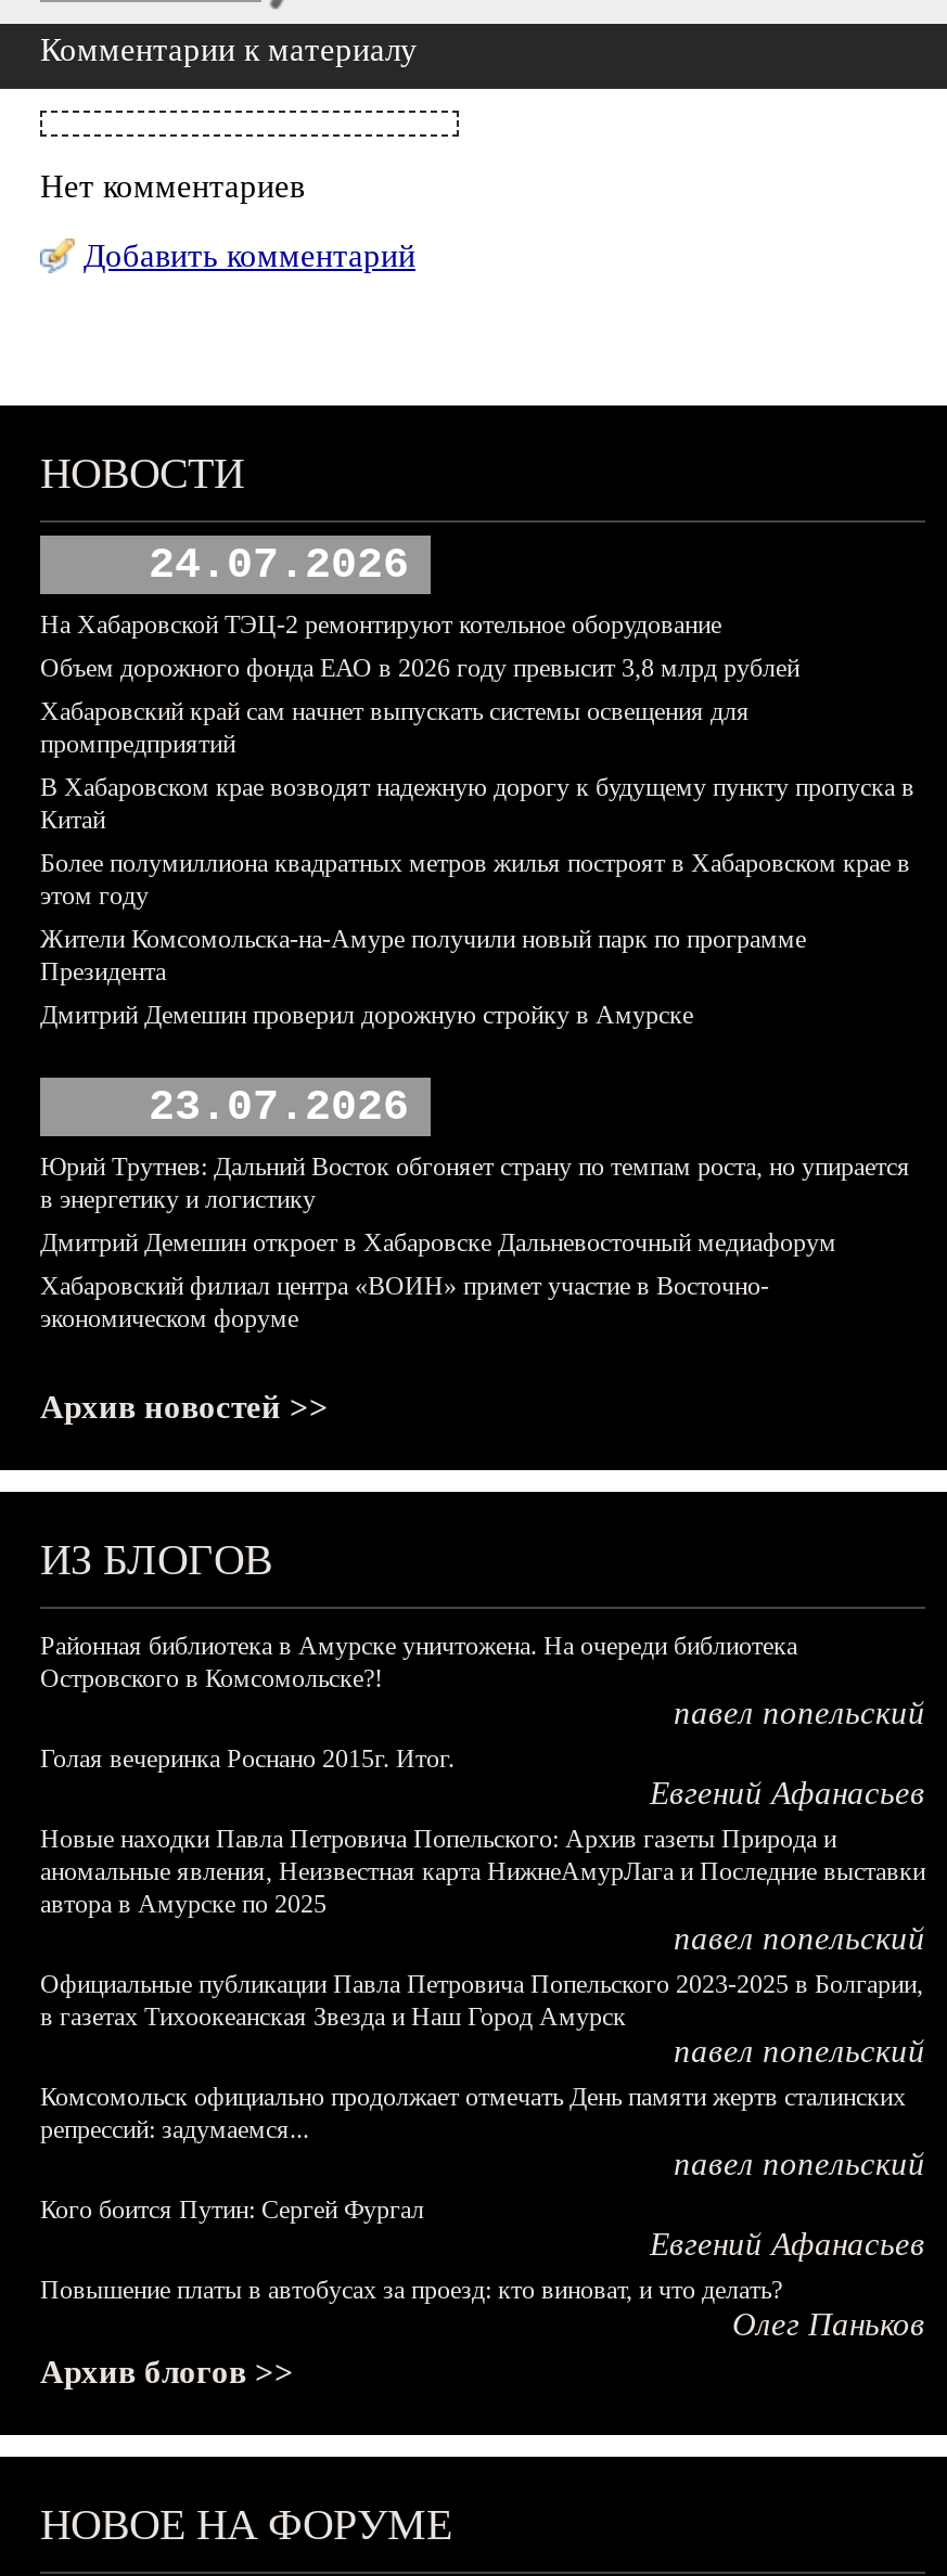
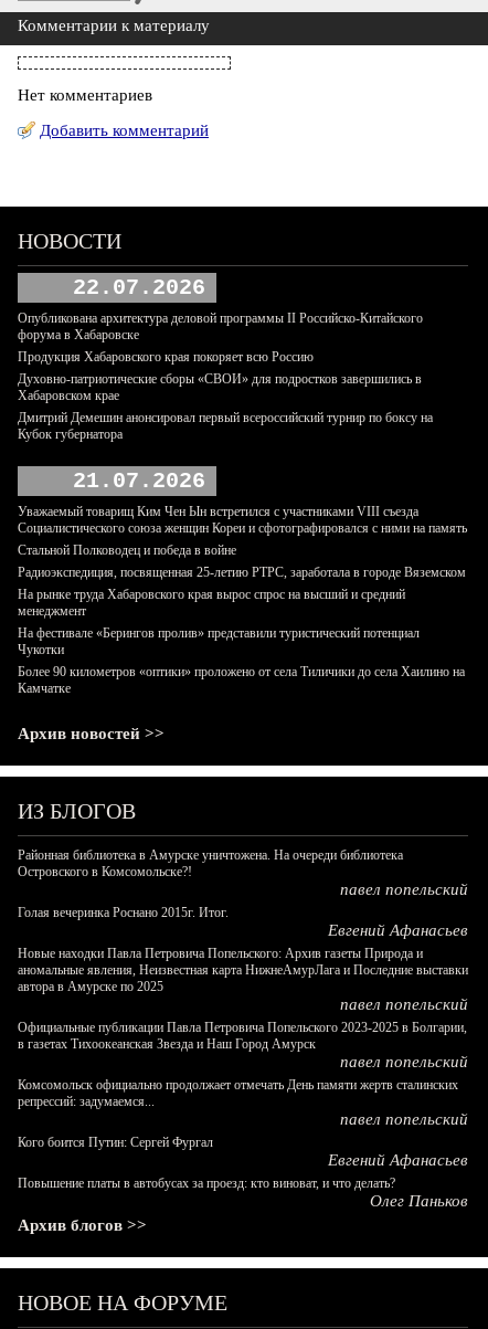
[40,540,914,1030] 24.07.2026 | На Хабаровской ТЭЦ-2 ремонтируют котельное оборудование | Объем дорожного фонда ЕАО в 2026 году превысит 3,8 млрд рублей | Хабаровский край сам начнет выпускать системы освещения для | промпредприятий | В Хабаровском крае возводят надежную дорогу к будущему пункту пропуска в | Китай | Более полумиллиона квадратных метров жилья построят в Хабаровском крае в | этом году | Жители Комсомольска-на-Амуре получили новый парк по программе | Президента | Дмитрий Демешин проверил дорожную стройку в Амурске -> [18,275,433,442] 22.07.2026 | Опубликована архитектура деловой программы II Российско-Китайского | форума в Хабаровске | Продукция Хабаровского края покоряет всю Россию | Духовно-патриотические сборы «СВОИ» для подростков завершились в | Хабаровском крае | Дмитрий Демешин анонсировал первый всероссийский турнир по боксу на | Кубок губернатора
[40,1082,910,1334] 23.07.2026 | Юрий Трутнев: Дальний Восток обгоняет страну по темпам роста, но упирается | в энергетику и логистику | Дмитрий Демешин откроет в Хабаровске Дальневосточный медиафорум | Хабаровский филиал центра «ВОИН» примет участие в Восточно- | экономическом форуме -> [18,468,467,696] 21.07.2026 | Уважаемый товарищ Ким Чен Ын встретился с участниками VIII съезда | Социалистического союза женщин Кореи и сфотографировался с ними на память | Стальной Полководец и победа в войне | Радиоэкспедиция, посвященная 25-летию РТРС, заработала в городе Вяземском | На рынке труда Хабаровского края вырос спрос на высший и средний | менеджмент | На фестивале «Берингов пролив» представили туристический потенциал | Чукотки | Более 90 километров «оптики» проложено от села Тиличики до села Хаилино на | Камчатке

